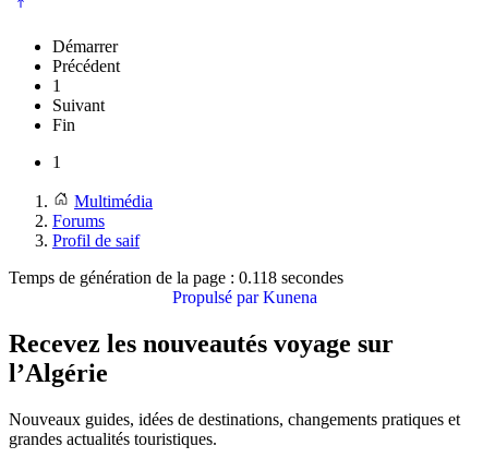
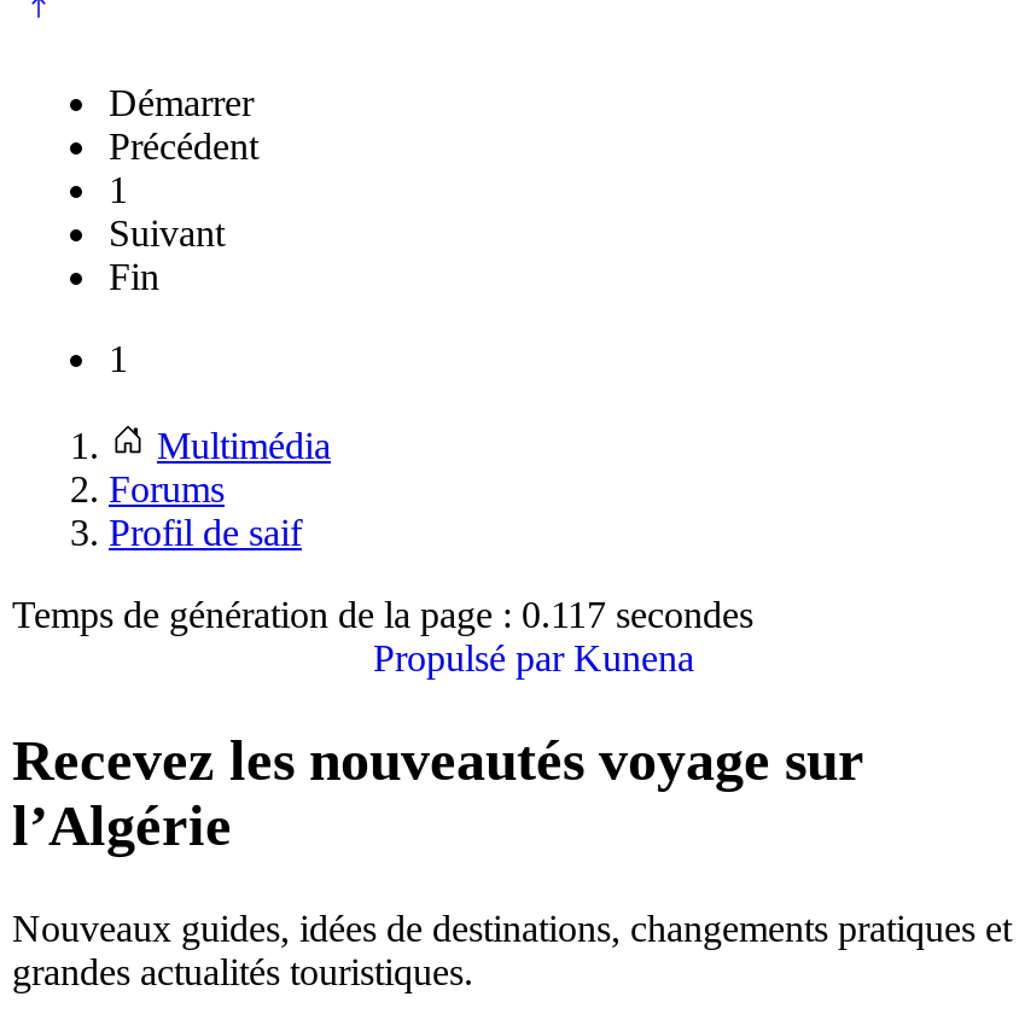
[9,268,343,287] Temps de génération de la page : 0.118 secondes -> [12,594,753,635] Temps de génération de la page : 0.117 secondes

